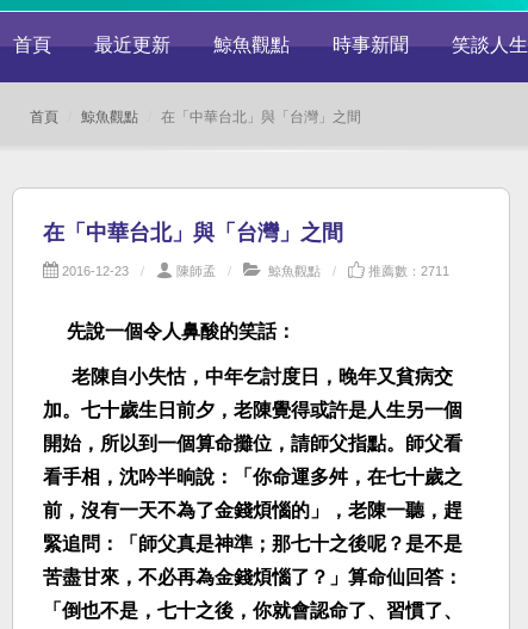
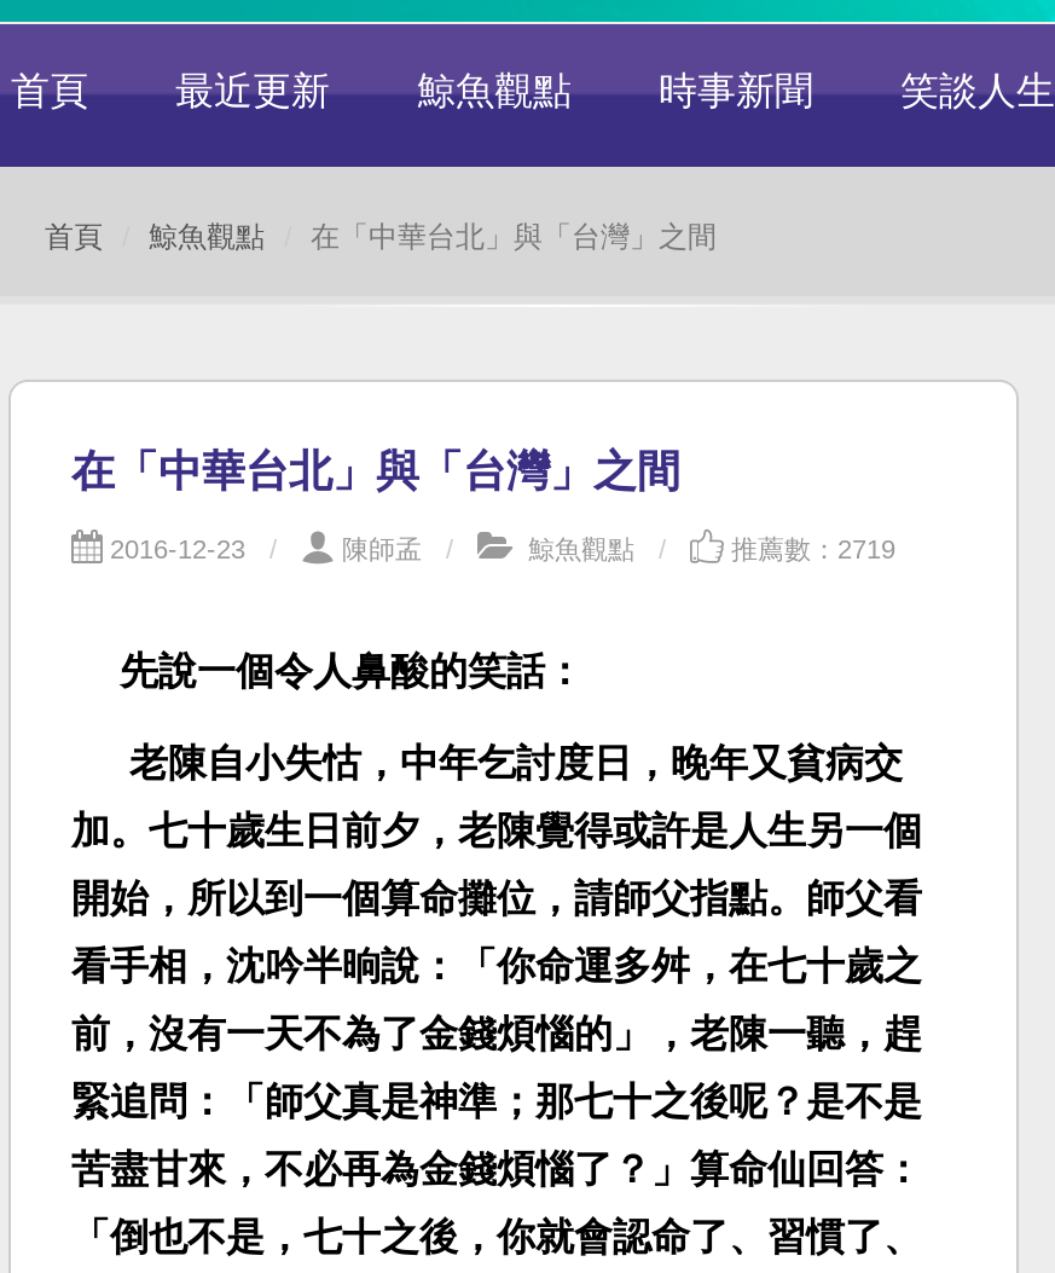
[368,264,449,278] 推薦數：2711 -> [731,534,895,563] 推薦數：2719

